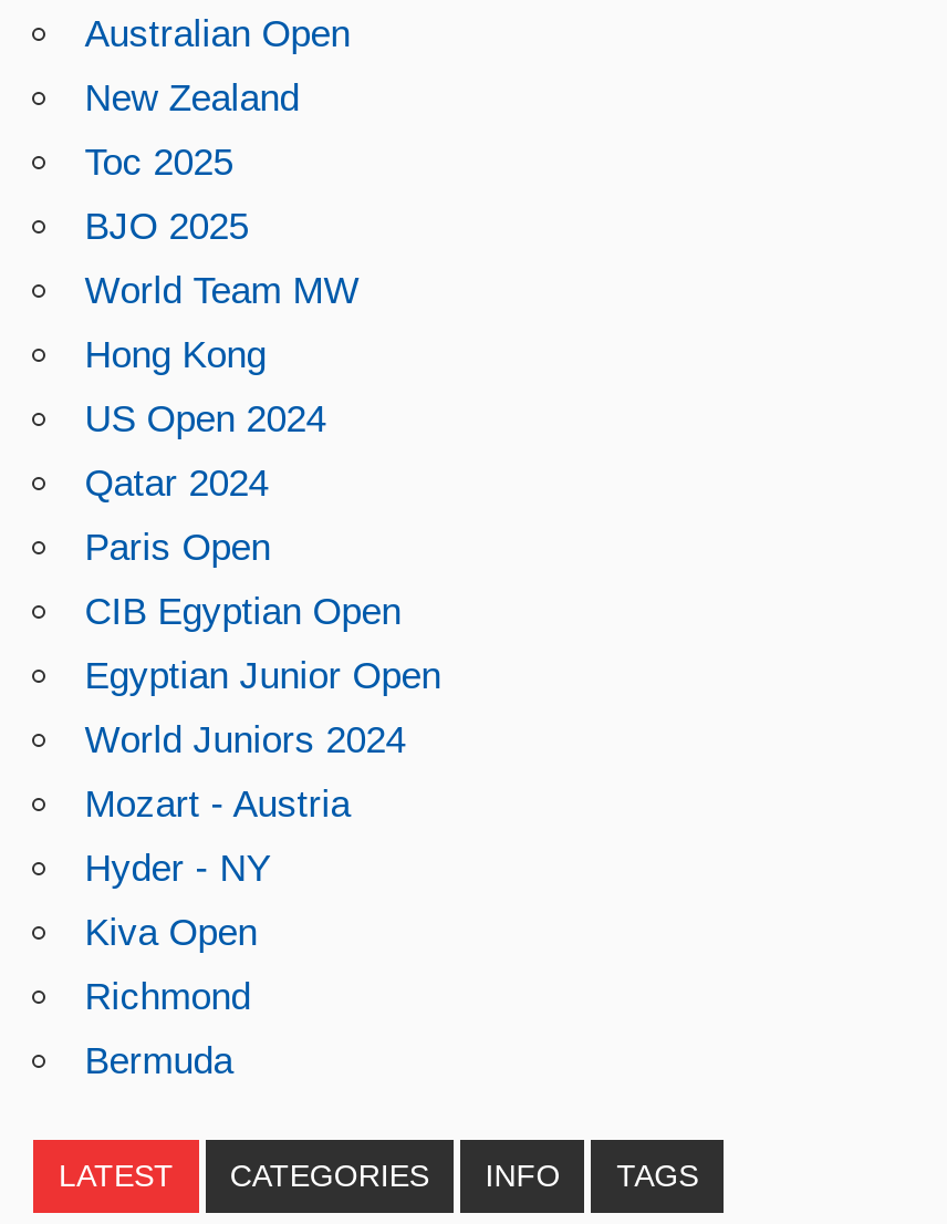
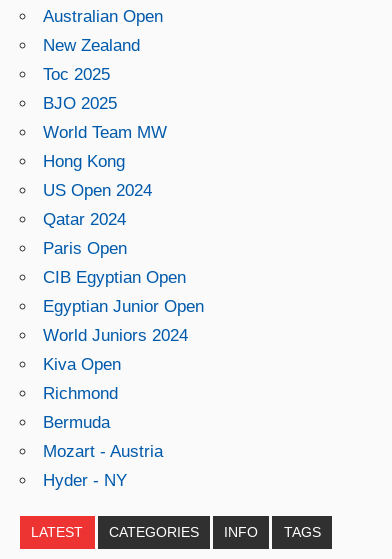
moved [85,783,350,890] -> [43,442,163,490]: Mozart - Austria | Hyder - NY
moved [85,912,257,1082] -> [43,355,121,432]: Kiva Open | Richmond | Bermuda

